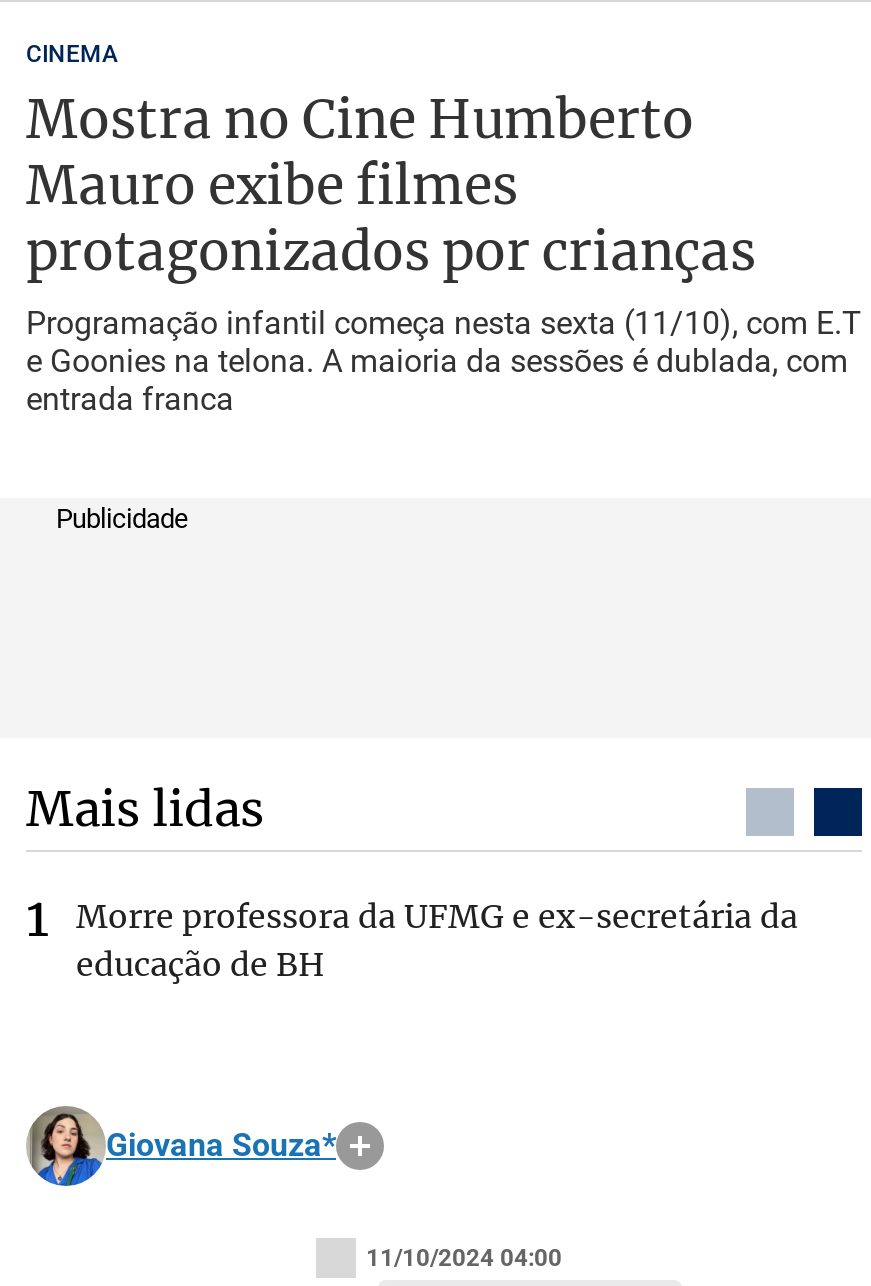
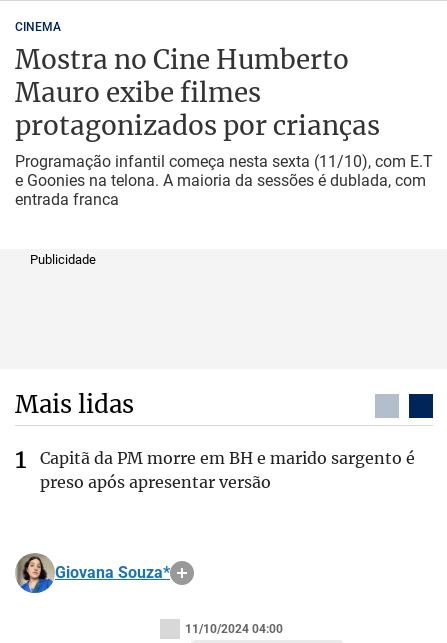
[76,896,798,984] Morre professora da UFMG e ex-secretária da | educação de BH -> [40,448,415,492] Capitã da PM morre em BH e marido sargento é | preso após apresentar versão

